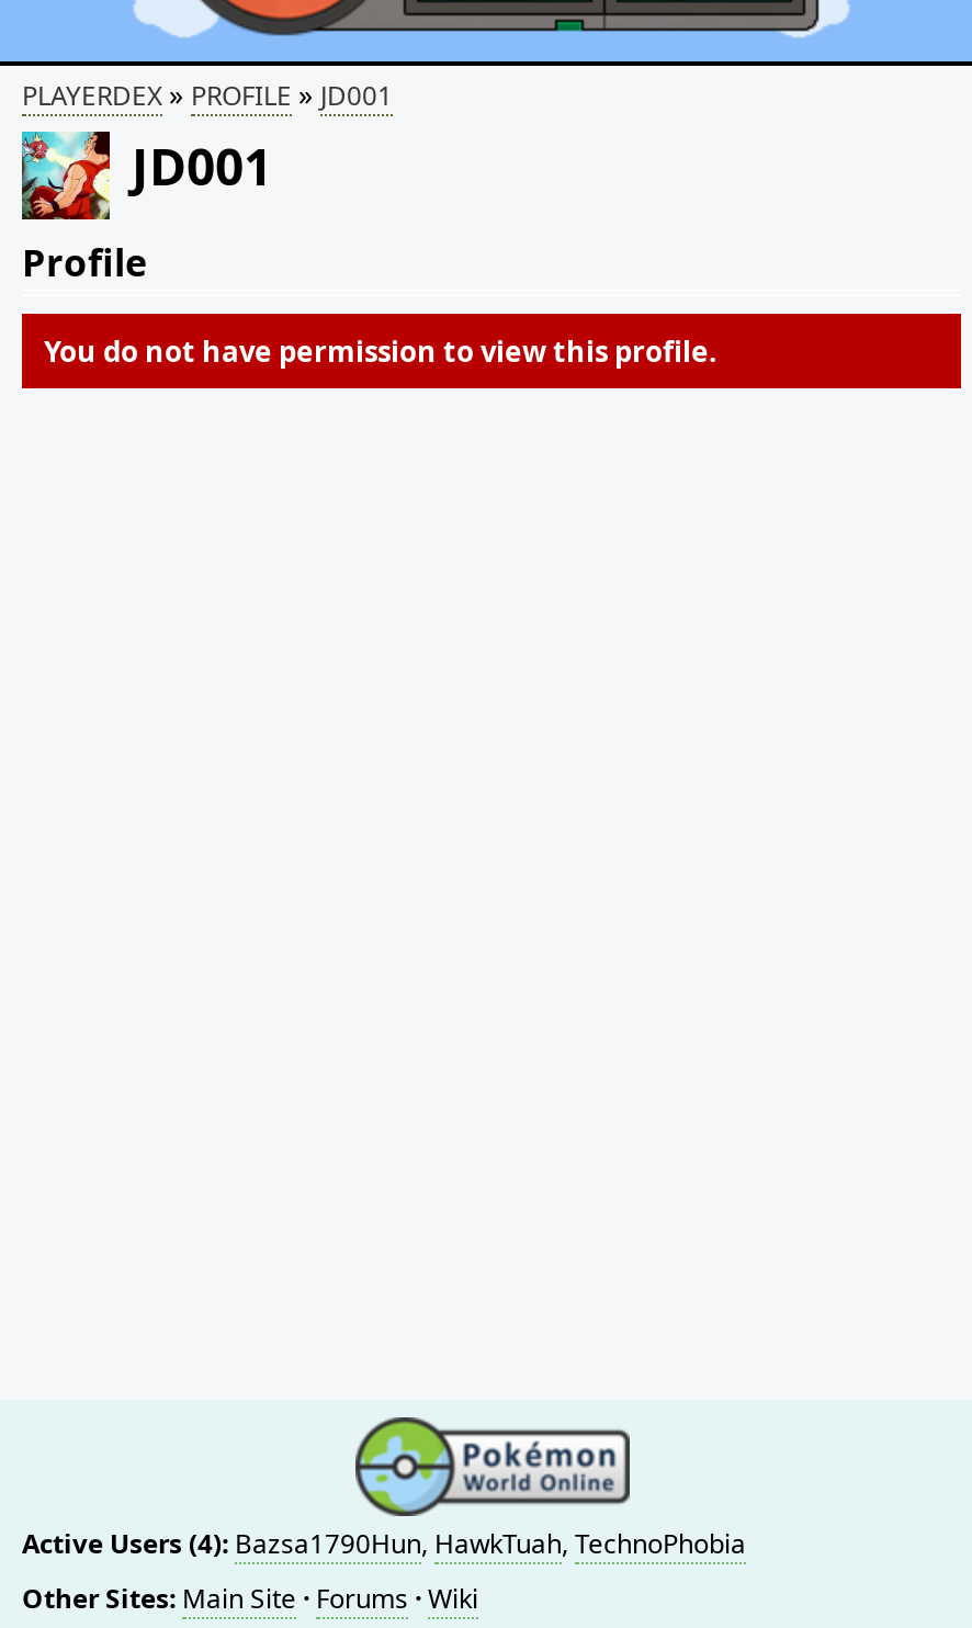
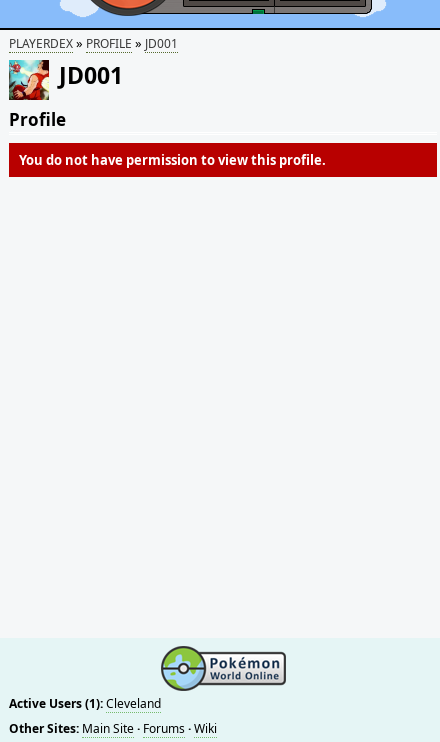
[22,1525,746,1562] Active Users (4): Bazsa1790Hun, HawkTuah, TechnoPhobia -> [9,695,161,712] Active Users (1): Cleveland

